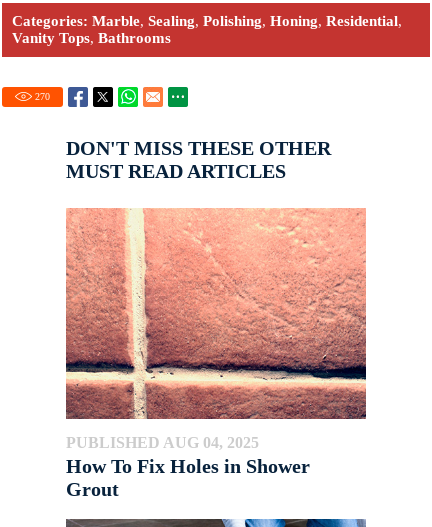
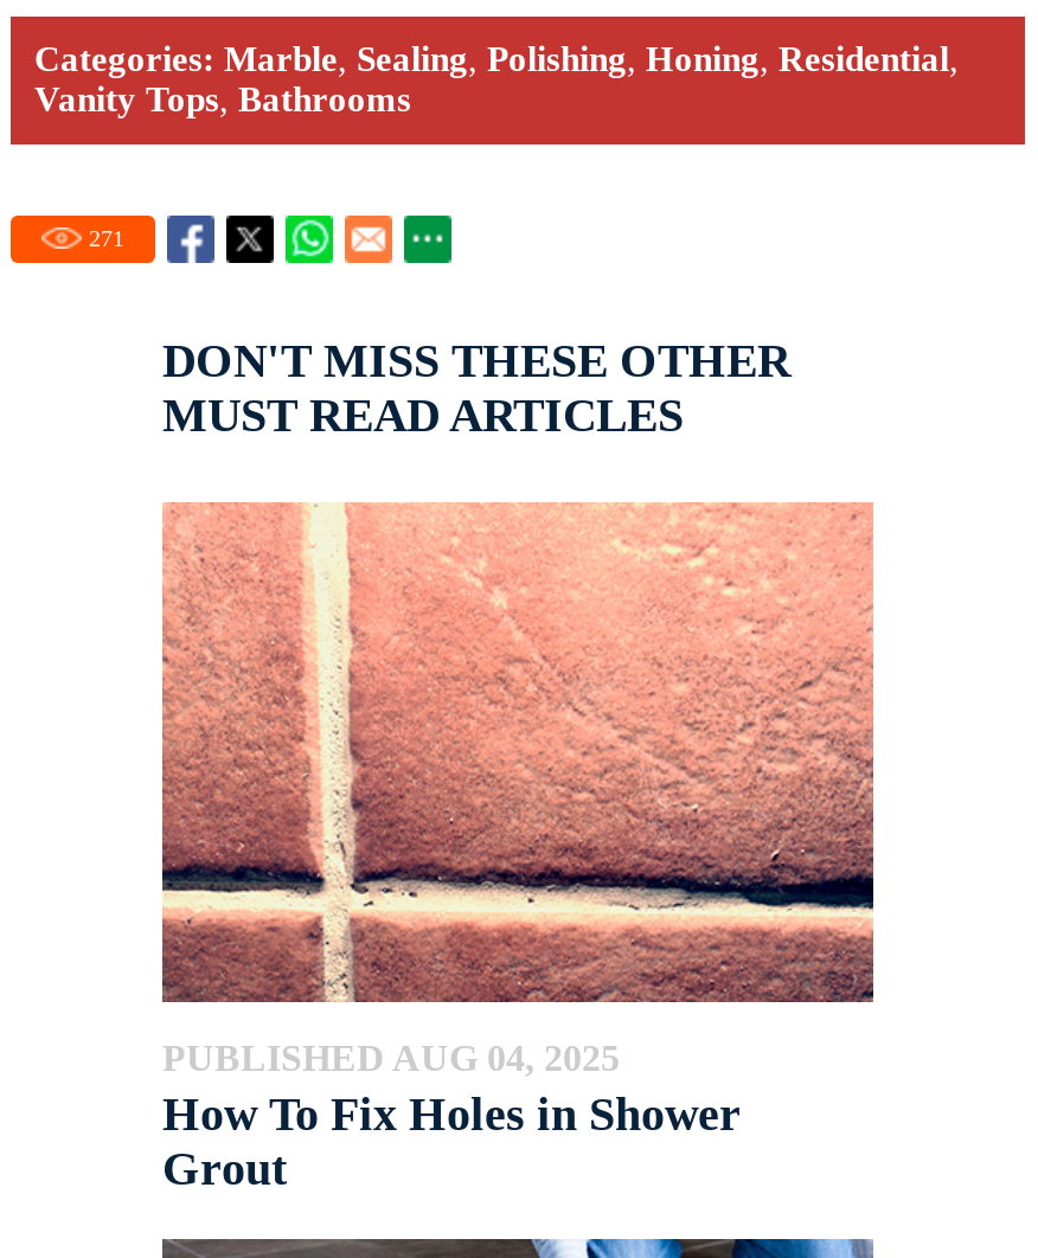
[35,91,50,102] 270 -> [89,225,124,251] 271

